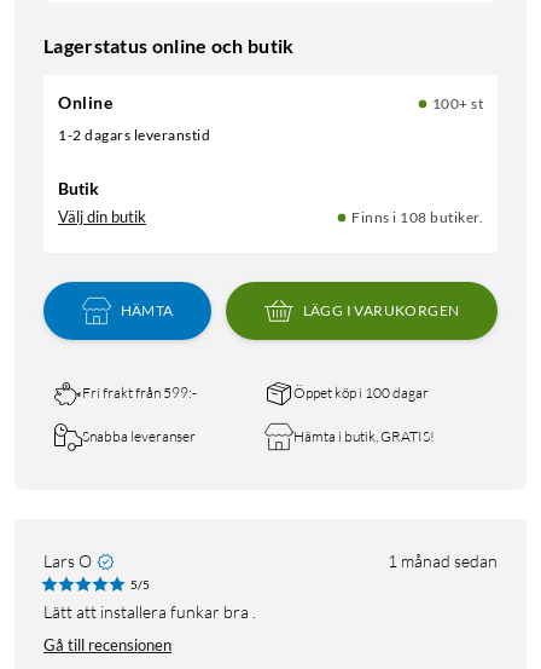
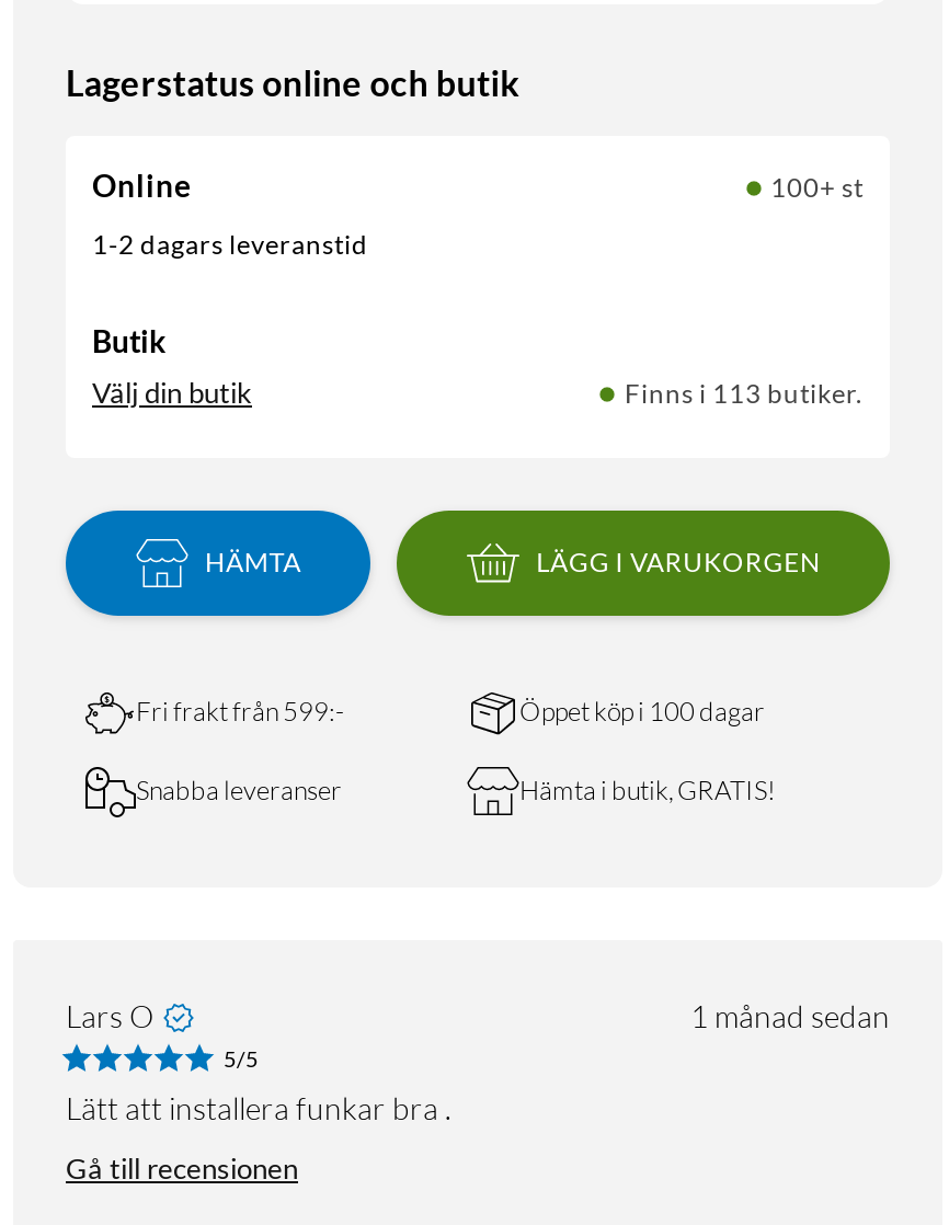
[351,207,483,226] Finns i 108 butiker. -> [625,376,864,409] Finns i 113 butiker.

